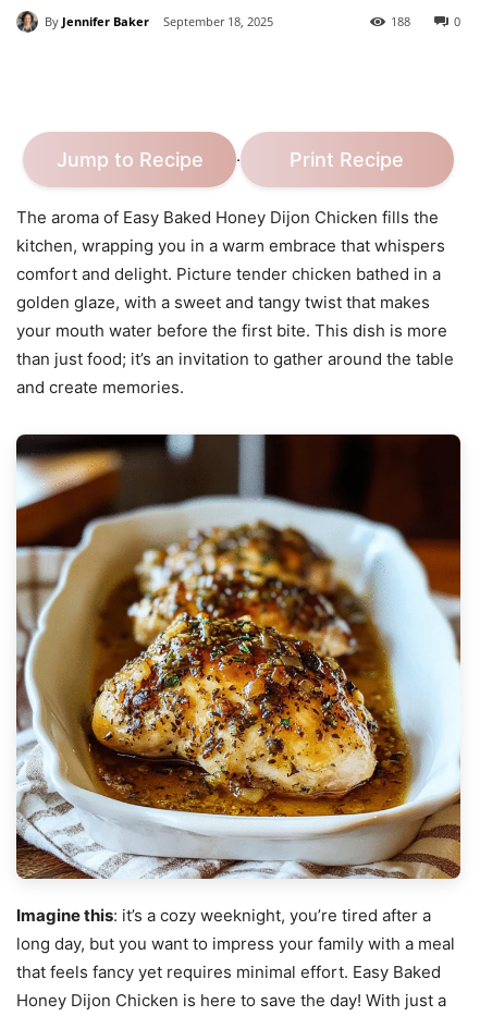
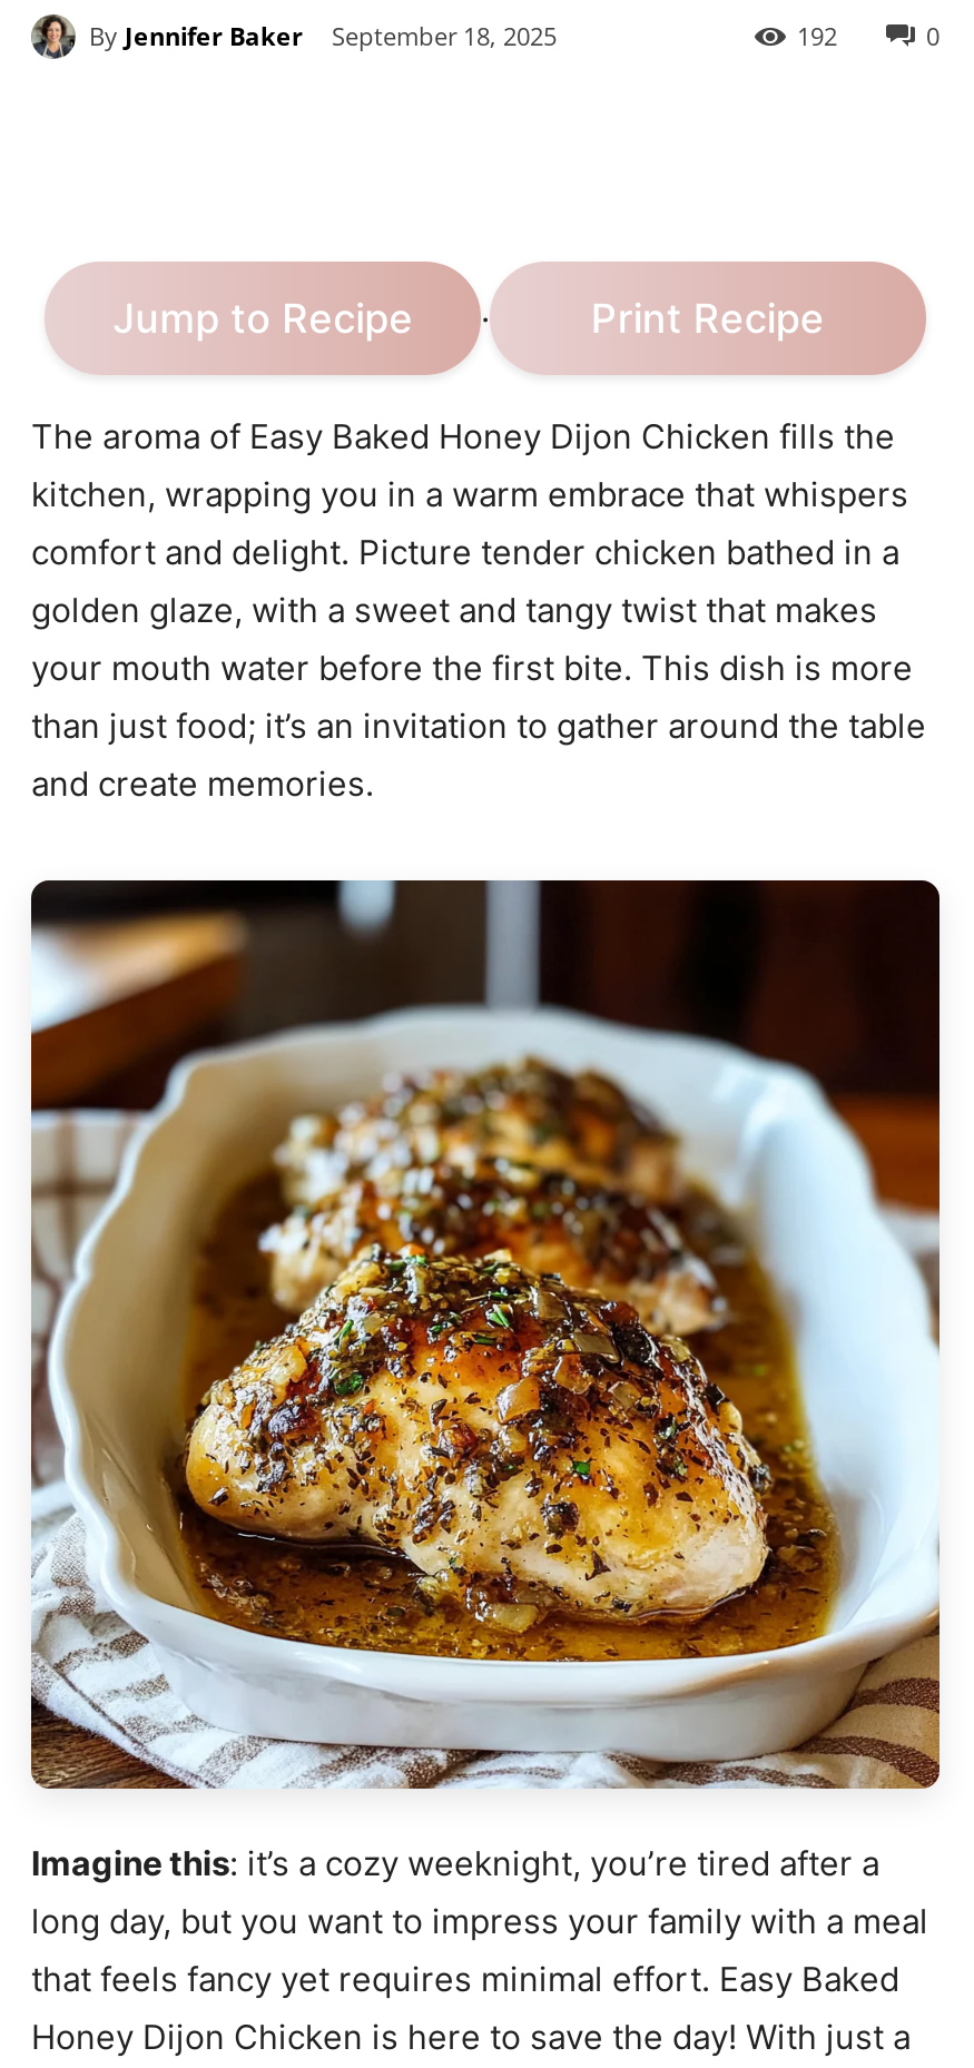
[391,13,410,30] 188 -> [797,19,837,53] 192

